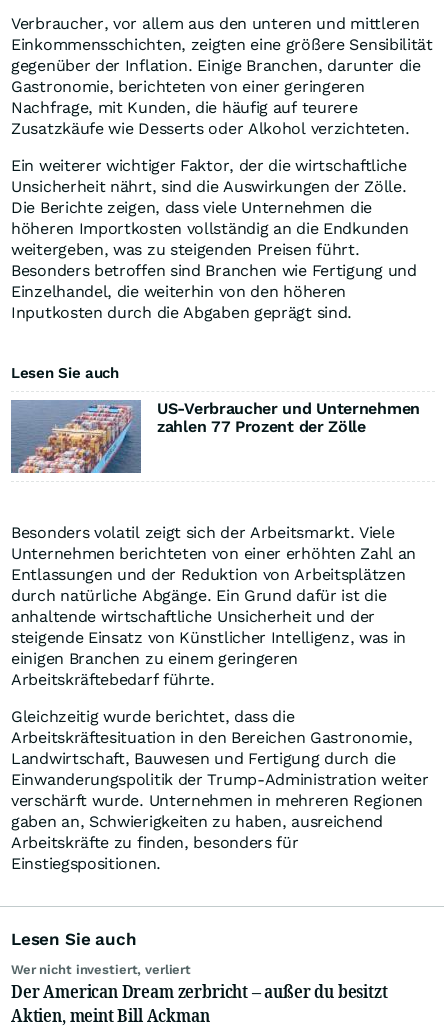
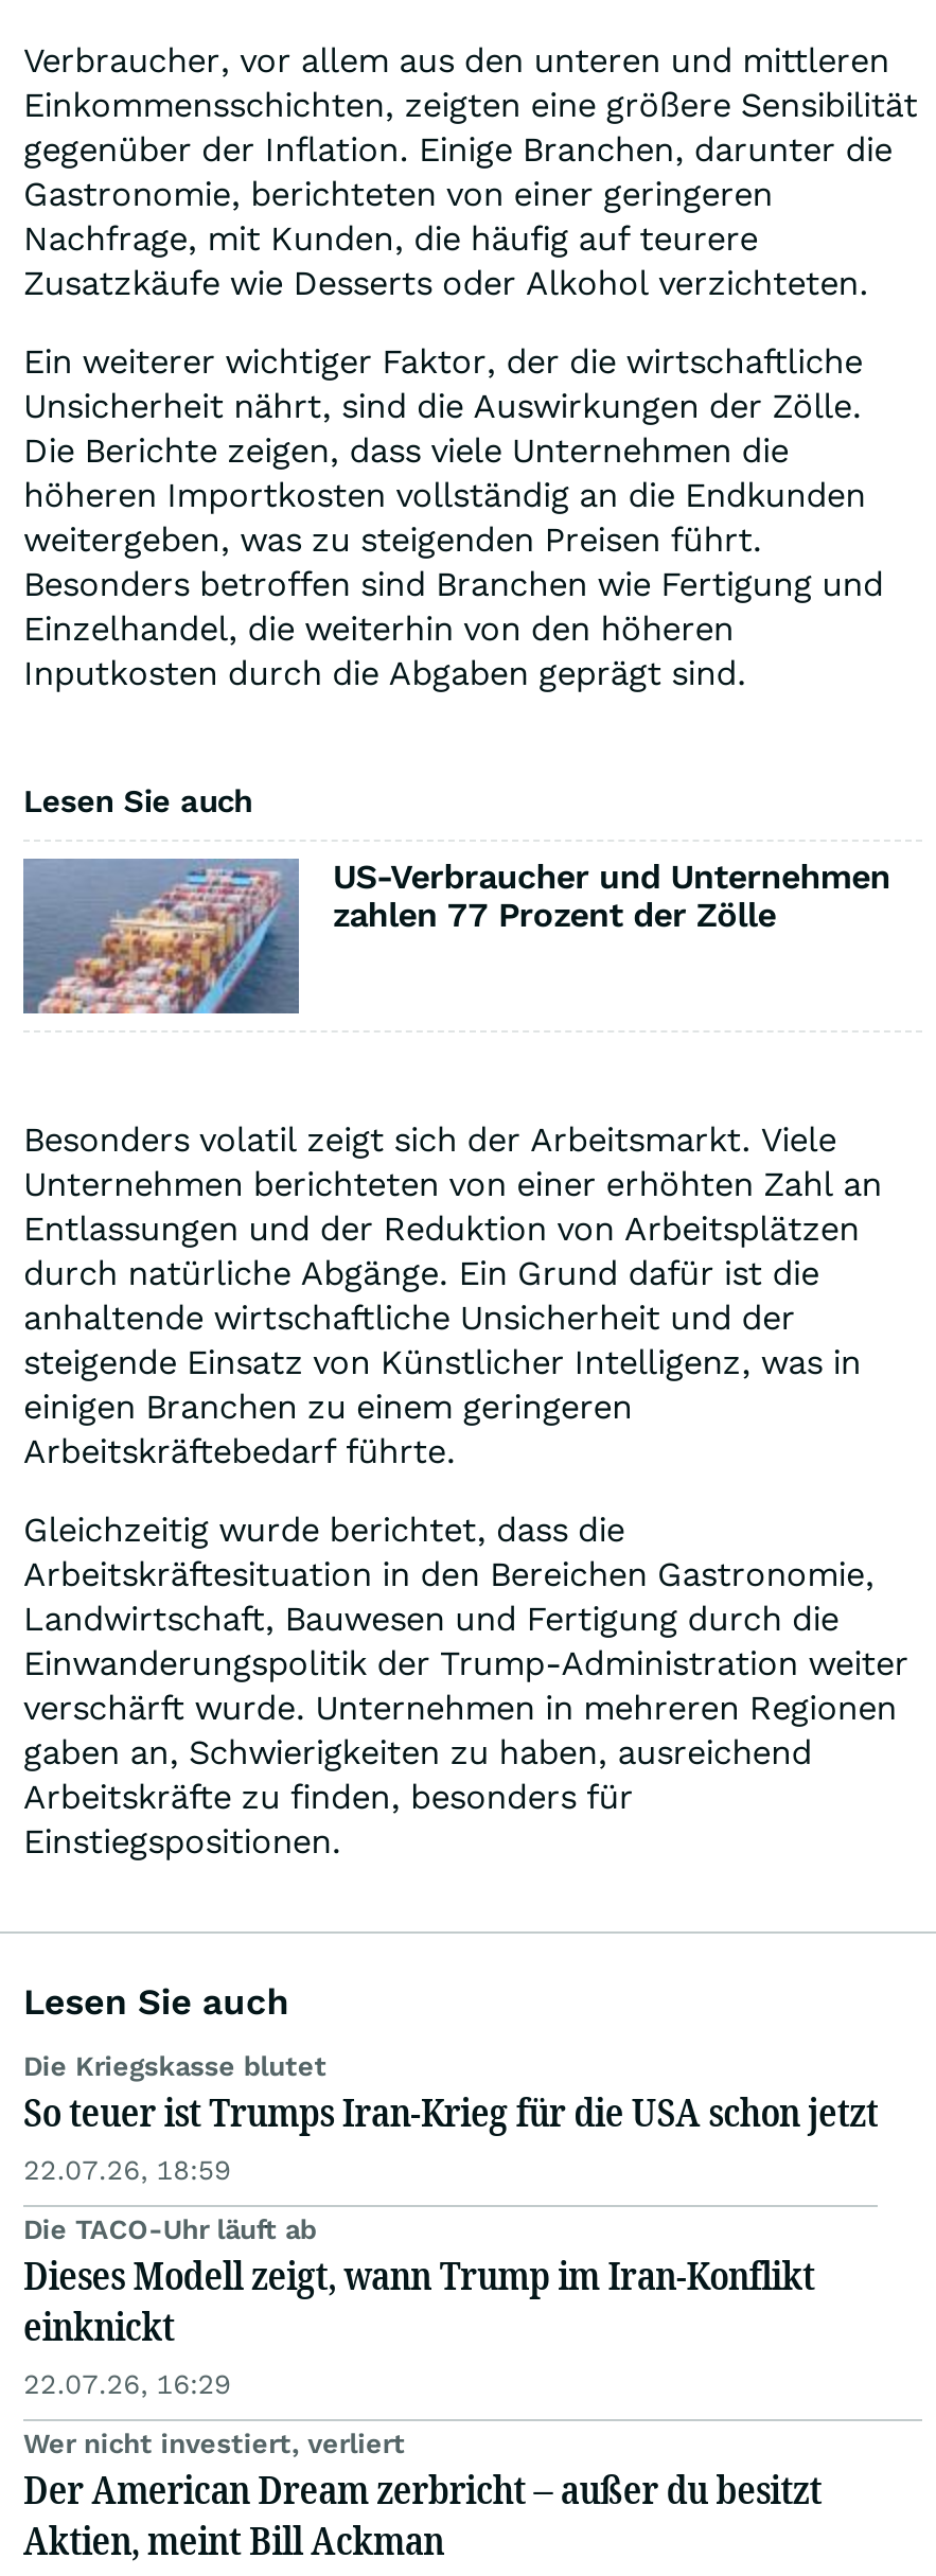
none -> [23,2051,878,2401] Die Kriegskasse blutet | So teuer ist Trumps Iran-Krieg für die USA schon jetzt | 22.07.26, 18:59 | Die TACO-Uhr läuft ab | Dieses Modell zeigt, wann Trump im Iran-Konflikt | einknickt | 22.07.26, 16:29

